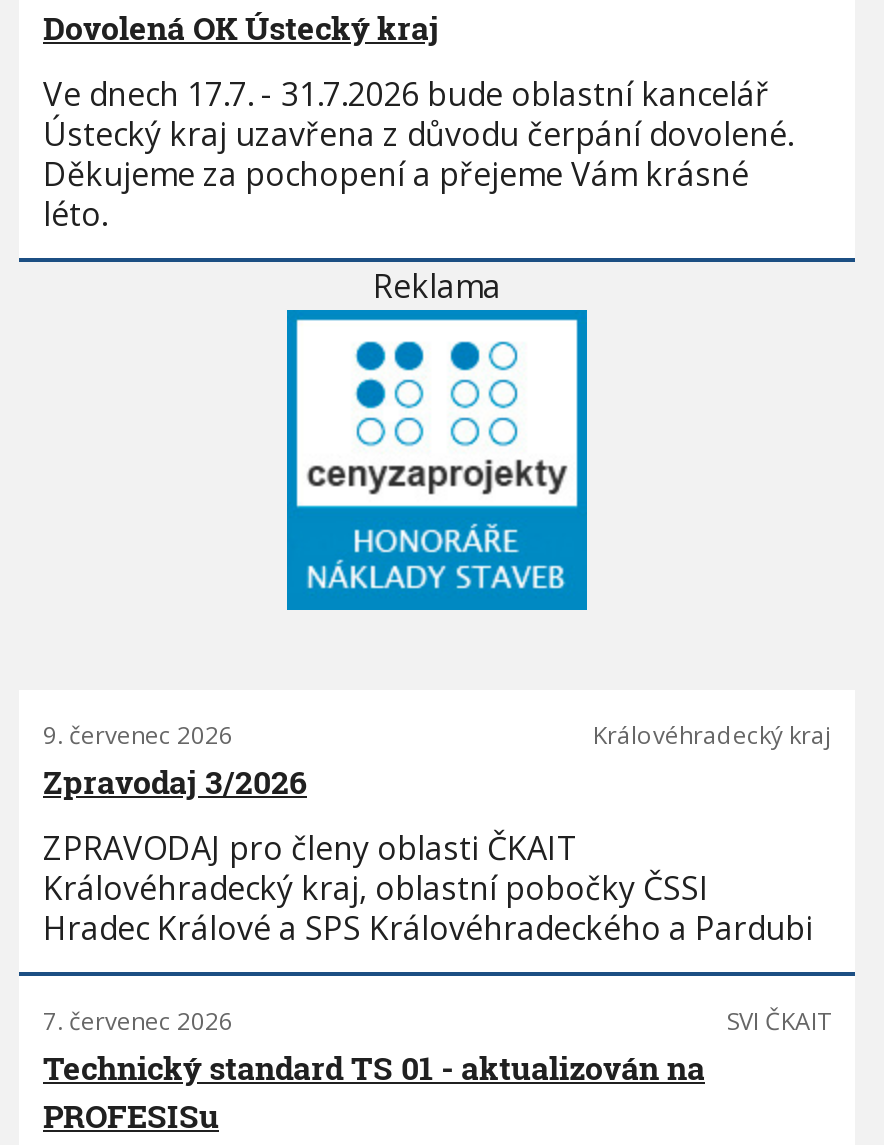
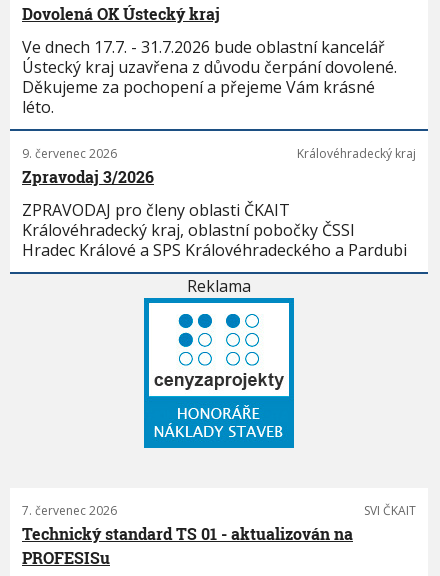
moved [285,264,589,612] -> [143,275,295,449]: [image] | Reklama
moved [43,718,831,950] -> [22,145,416,261]: 9. červenec 2026 | Královéhradecký kraj | Zpravodaj 3/2026 | ZPRAVODAJ pro členy oblasti ČKAIT | Královéhradecký kraj, oblastní pobočky ČSSI | Hradec Králové a SPS Královéhradeckého a Pardubi

